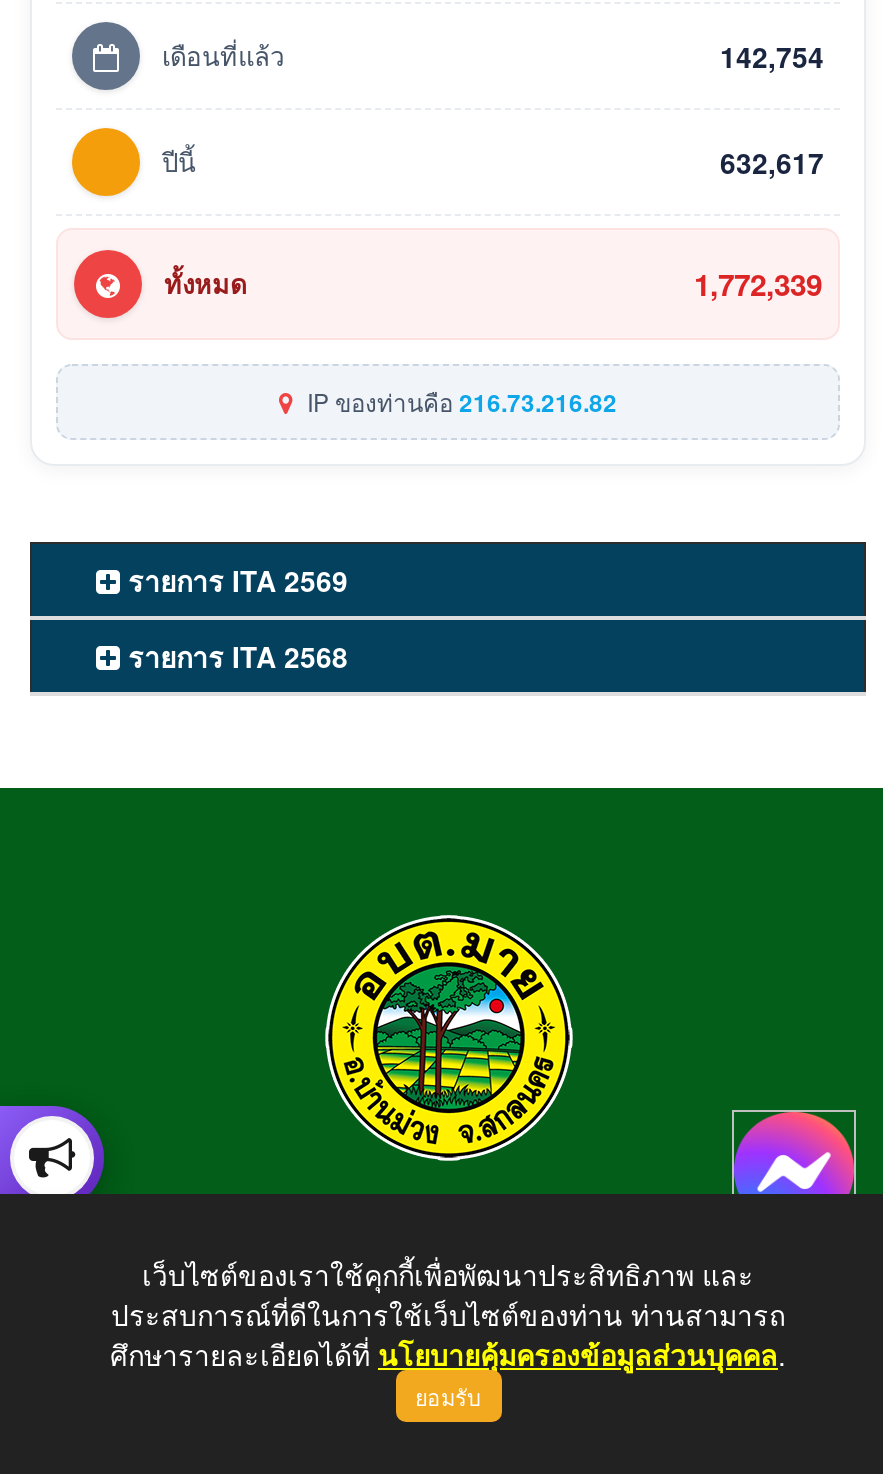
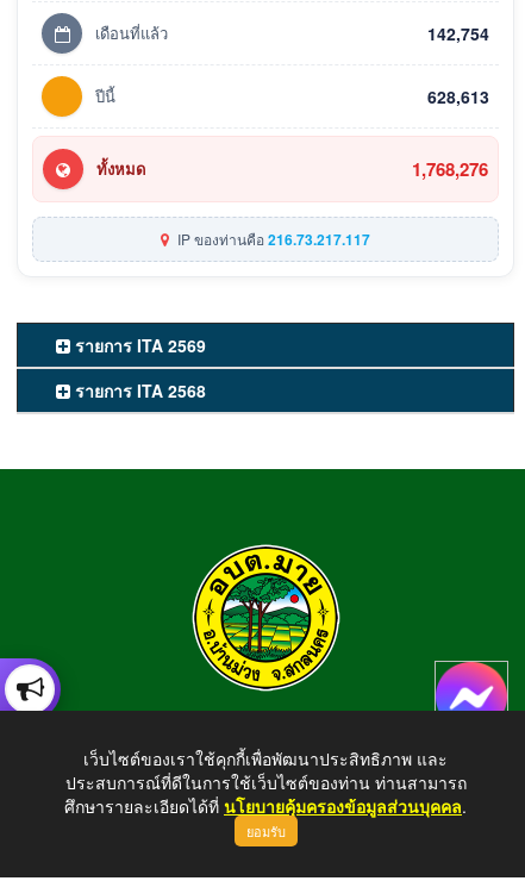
[720,142,824,182] 632,617 -> [427,85,489,108] 628,613
[694,261,822,305] 1,772,339 -> [412,155,488,182] 1,768,276
[301,384,617,420] IP ของท่านคือ216.73.216.82 -> [174,229,370,250] IP ของท่านคือ216.73.217.117

